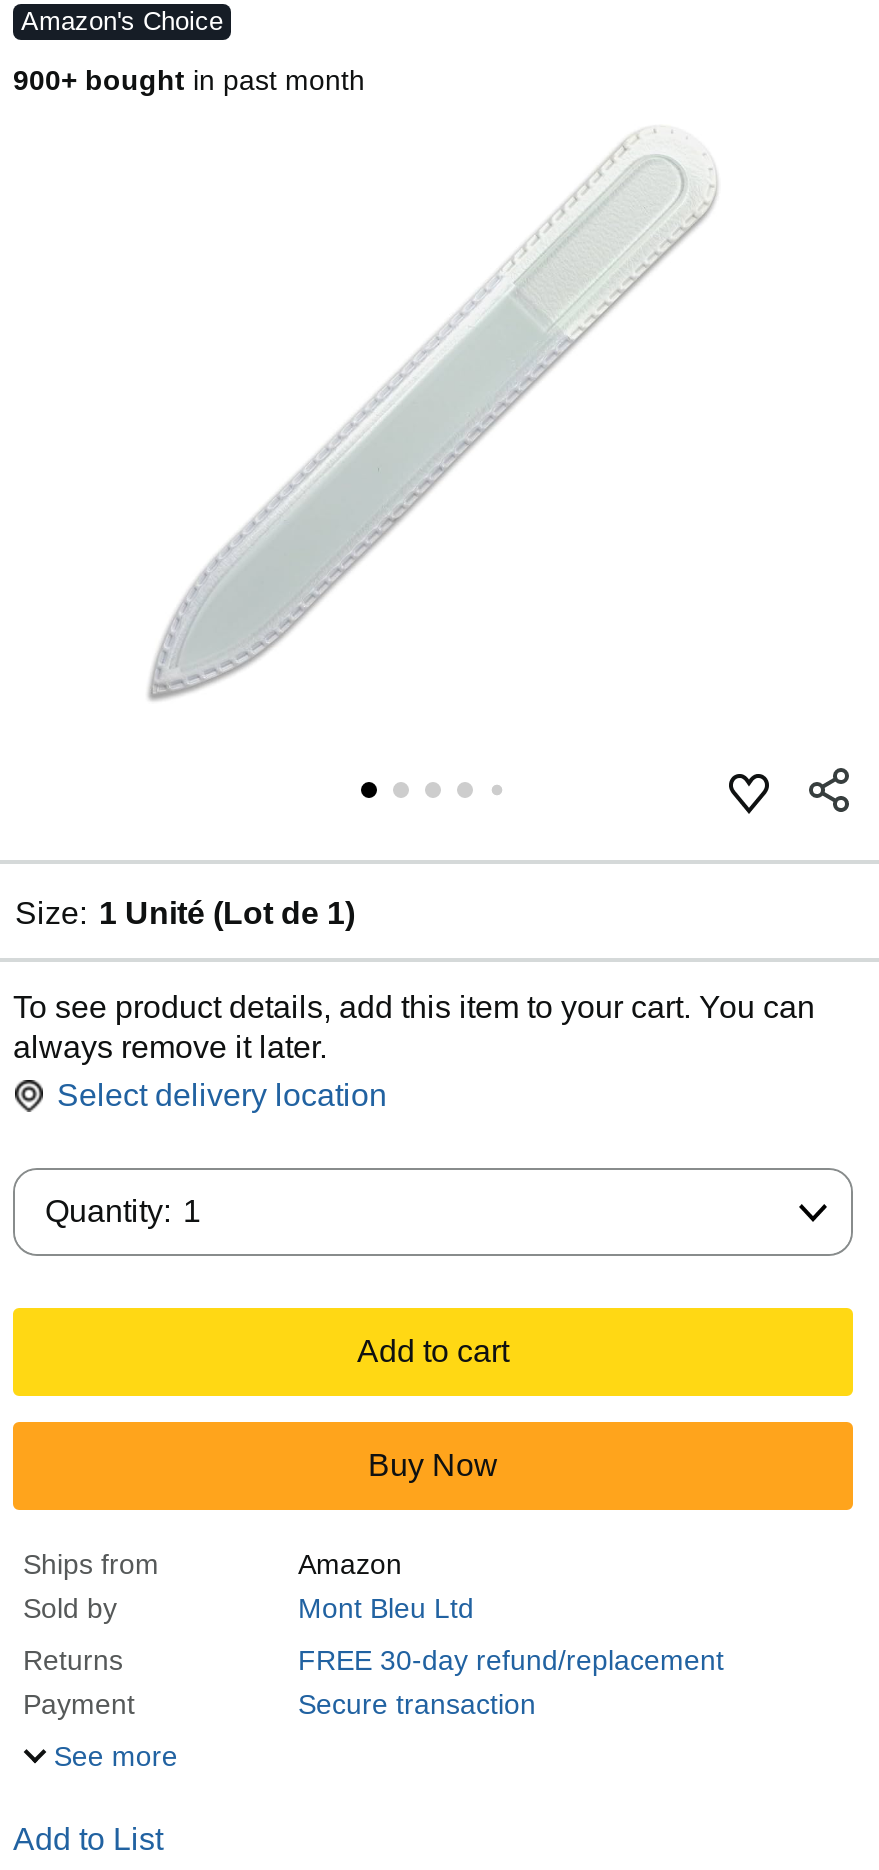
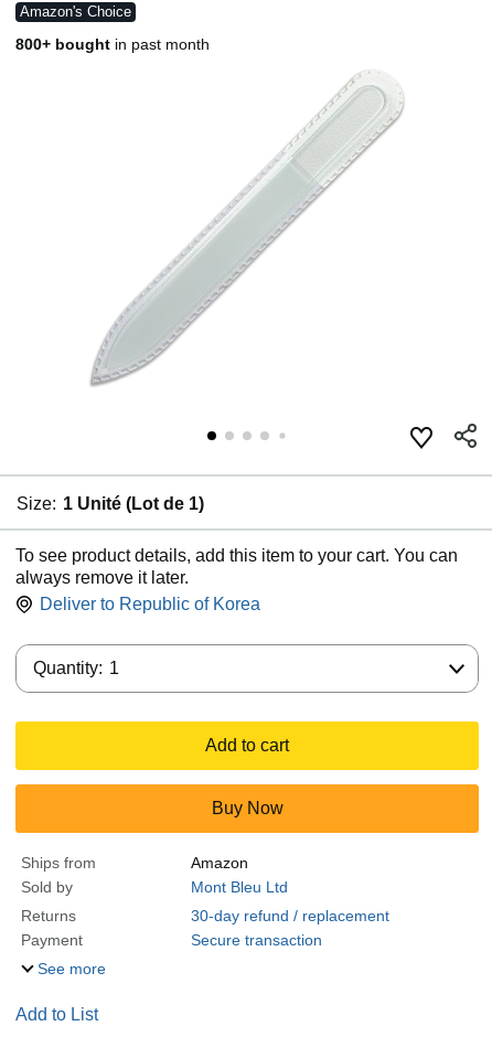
[13,64,365,96] 900+ bought in past month -> [15,35,210,53] 800+ bought in past month
[57,1078,387,1112] Select delivery location -> [40,595,260,613] Deliver to Republic of Korea
[298,1644,724,1676] FREE 30-day refund/replacement -> [191,907,389,925] 30-day refund / replacement

